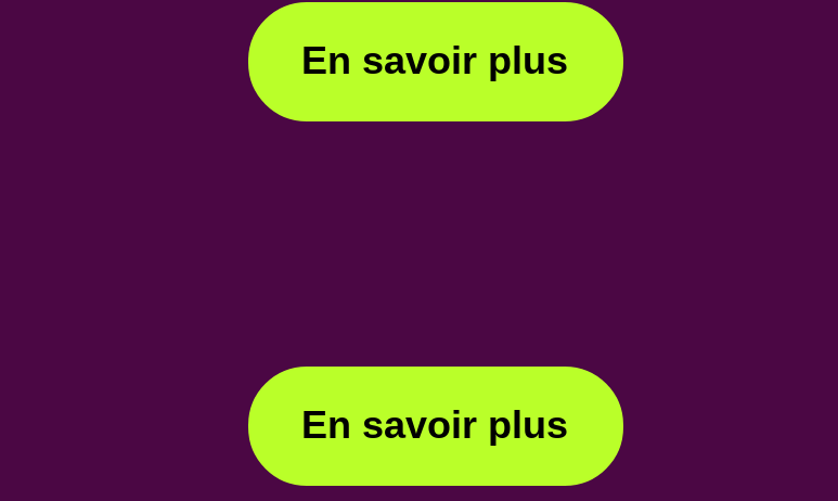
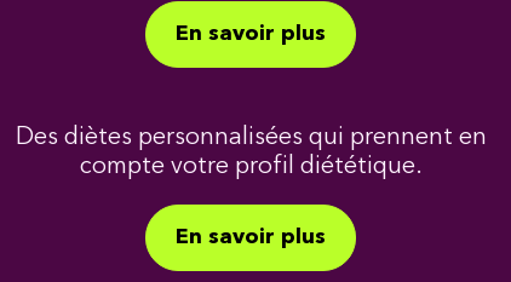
none -> [15,119,486,181] Des diètes personnalisées qui prennent en | compte votre profil diététique.

